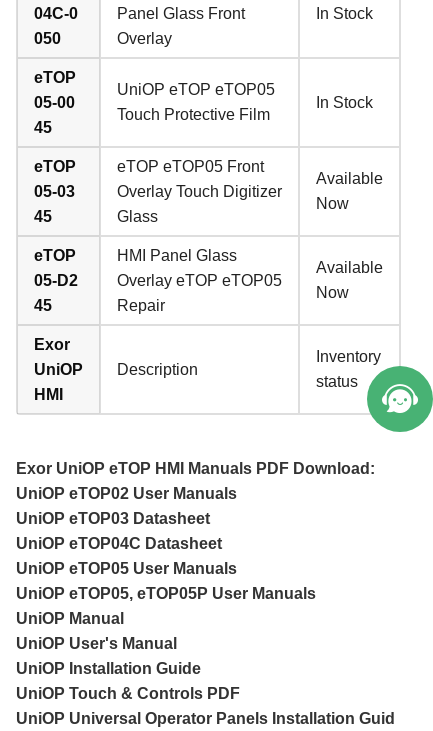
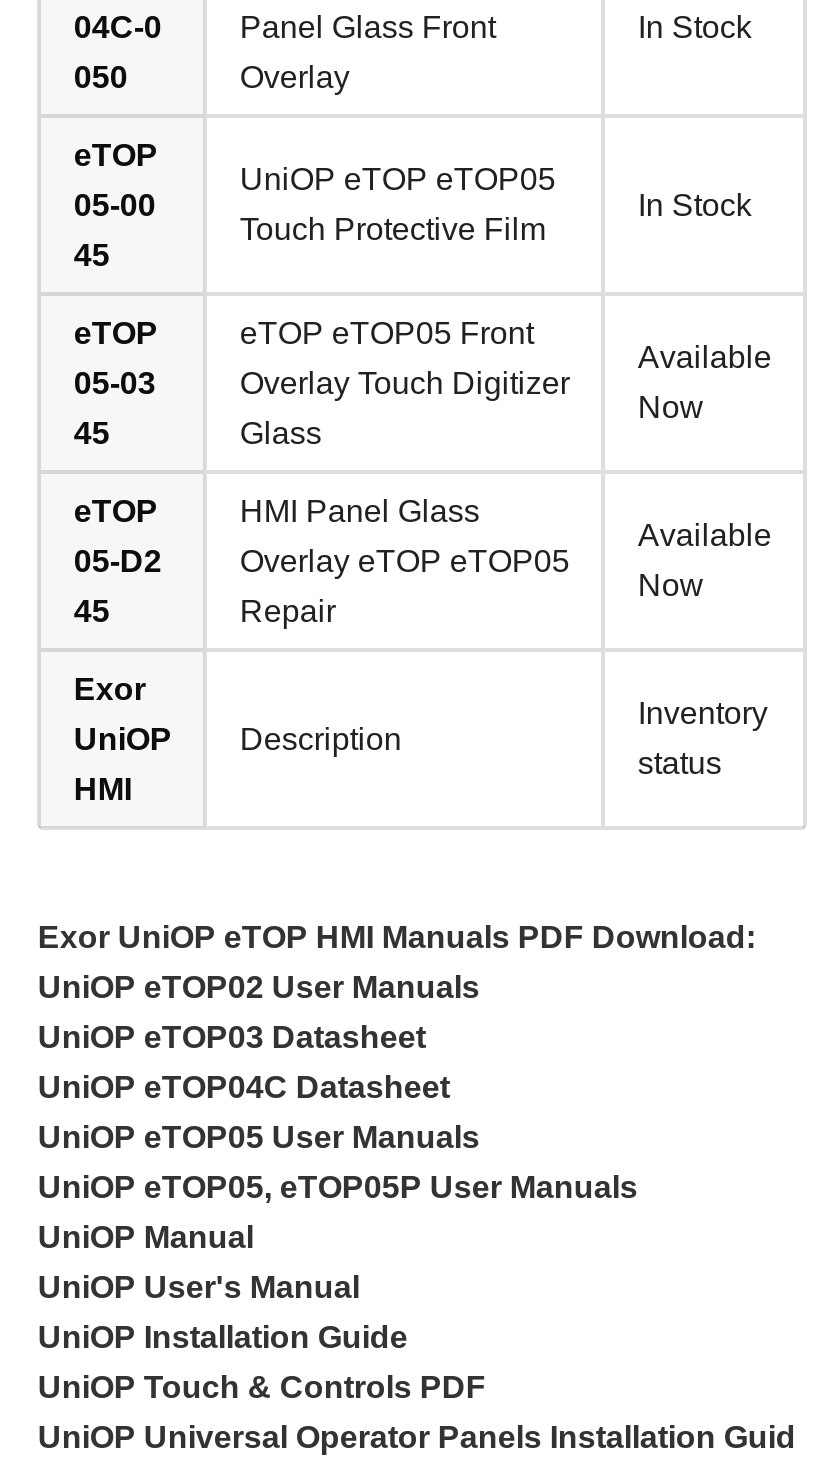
[366,365,430,433] [image] -> none

